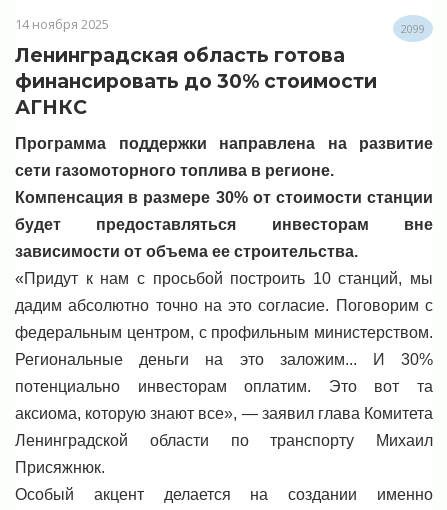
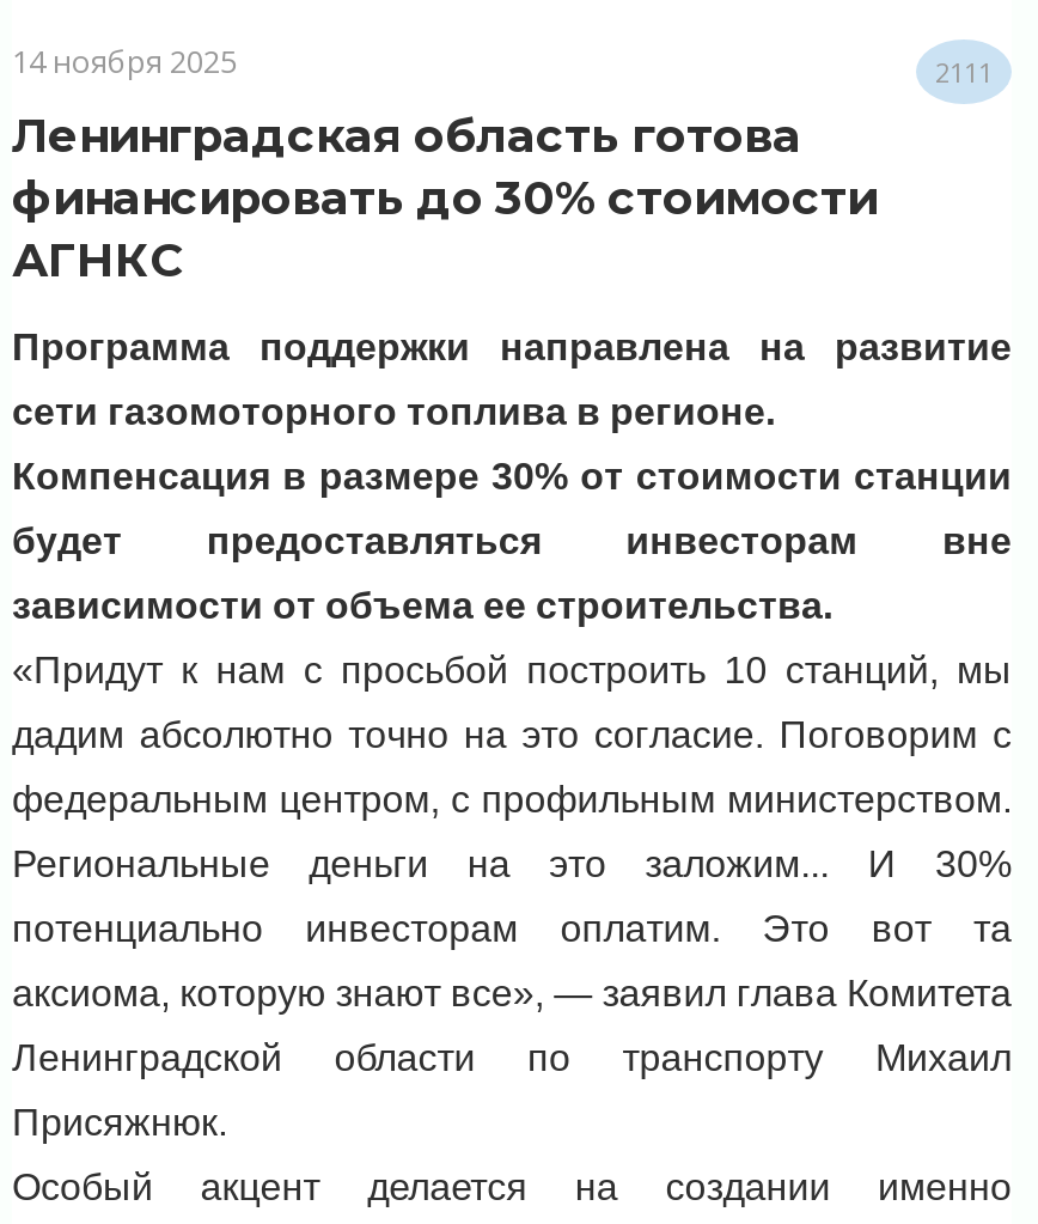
[401,21,425,36] 2099 -> [935,54,993,90] 2111

